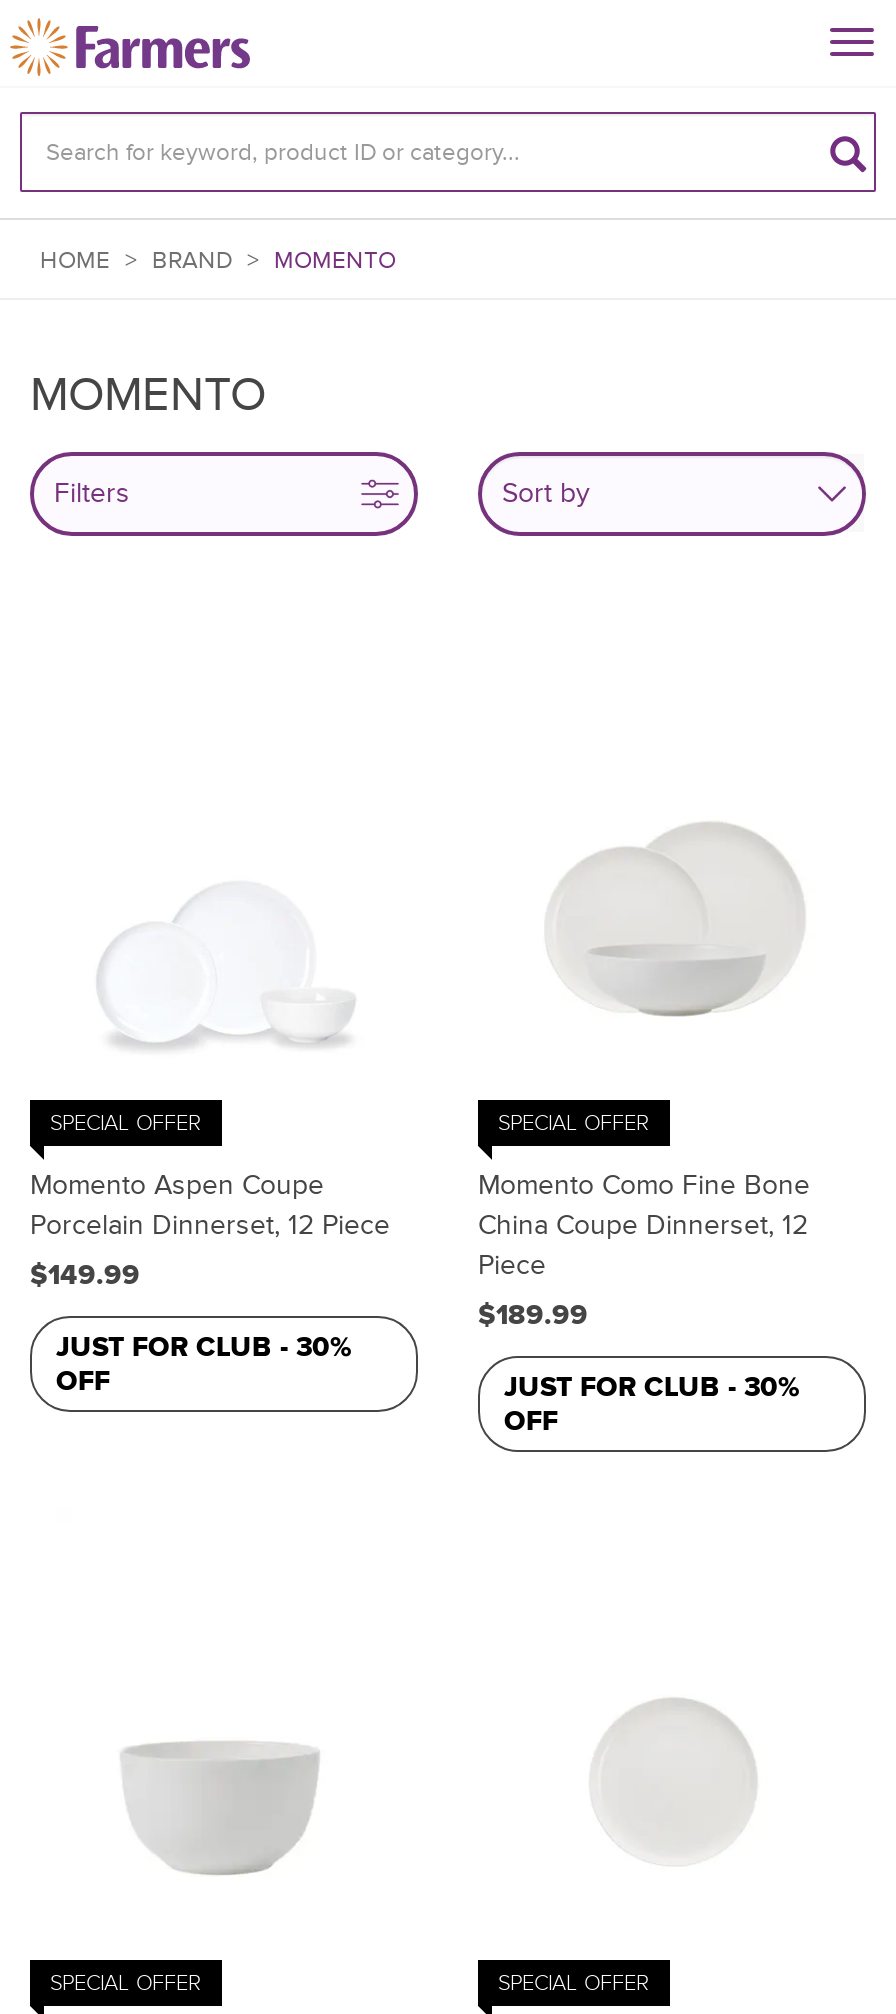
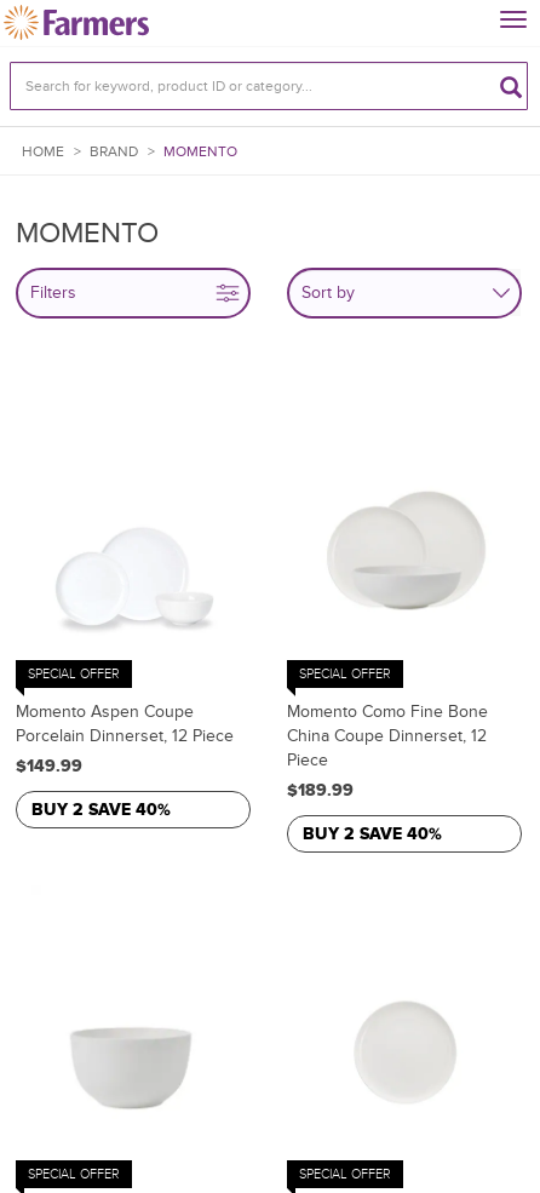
[56,1330,352,1398] JUST FOR CLUB - 30% | OFF -> [31,799,171,820] BUY 2 SAVE 40%
[504,1370,800,1438] JUST FOR CLUB - 30% | OFF -> [303,823,442,844] BUY 2 SAVE 40%

